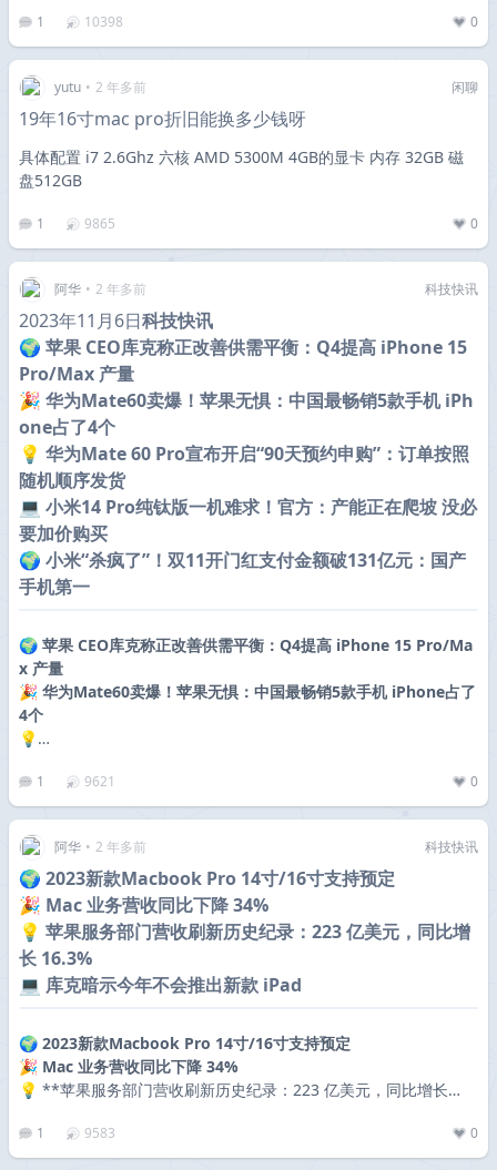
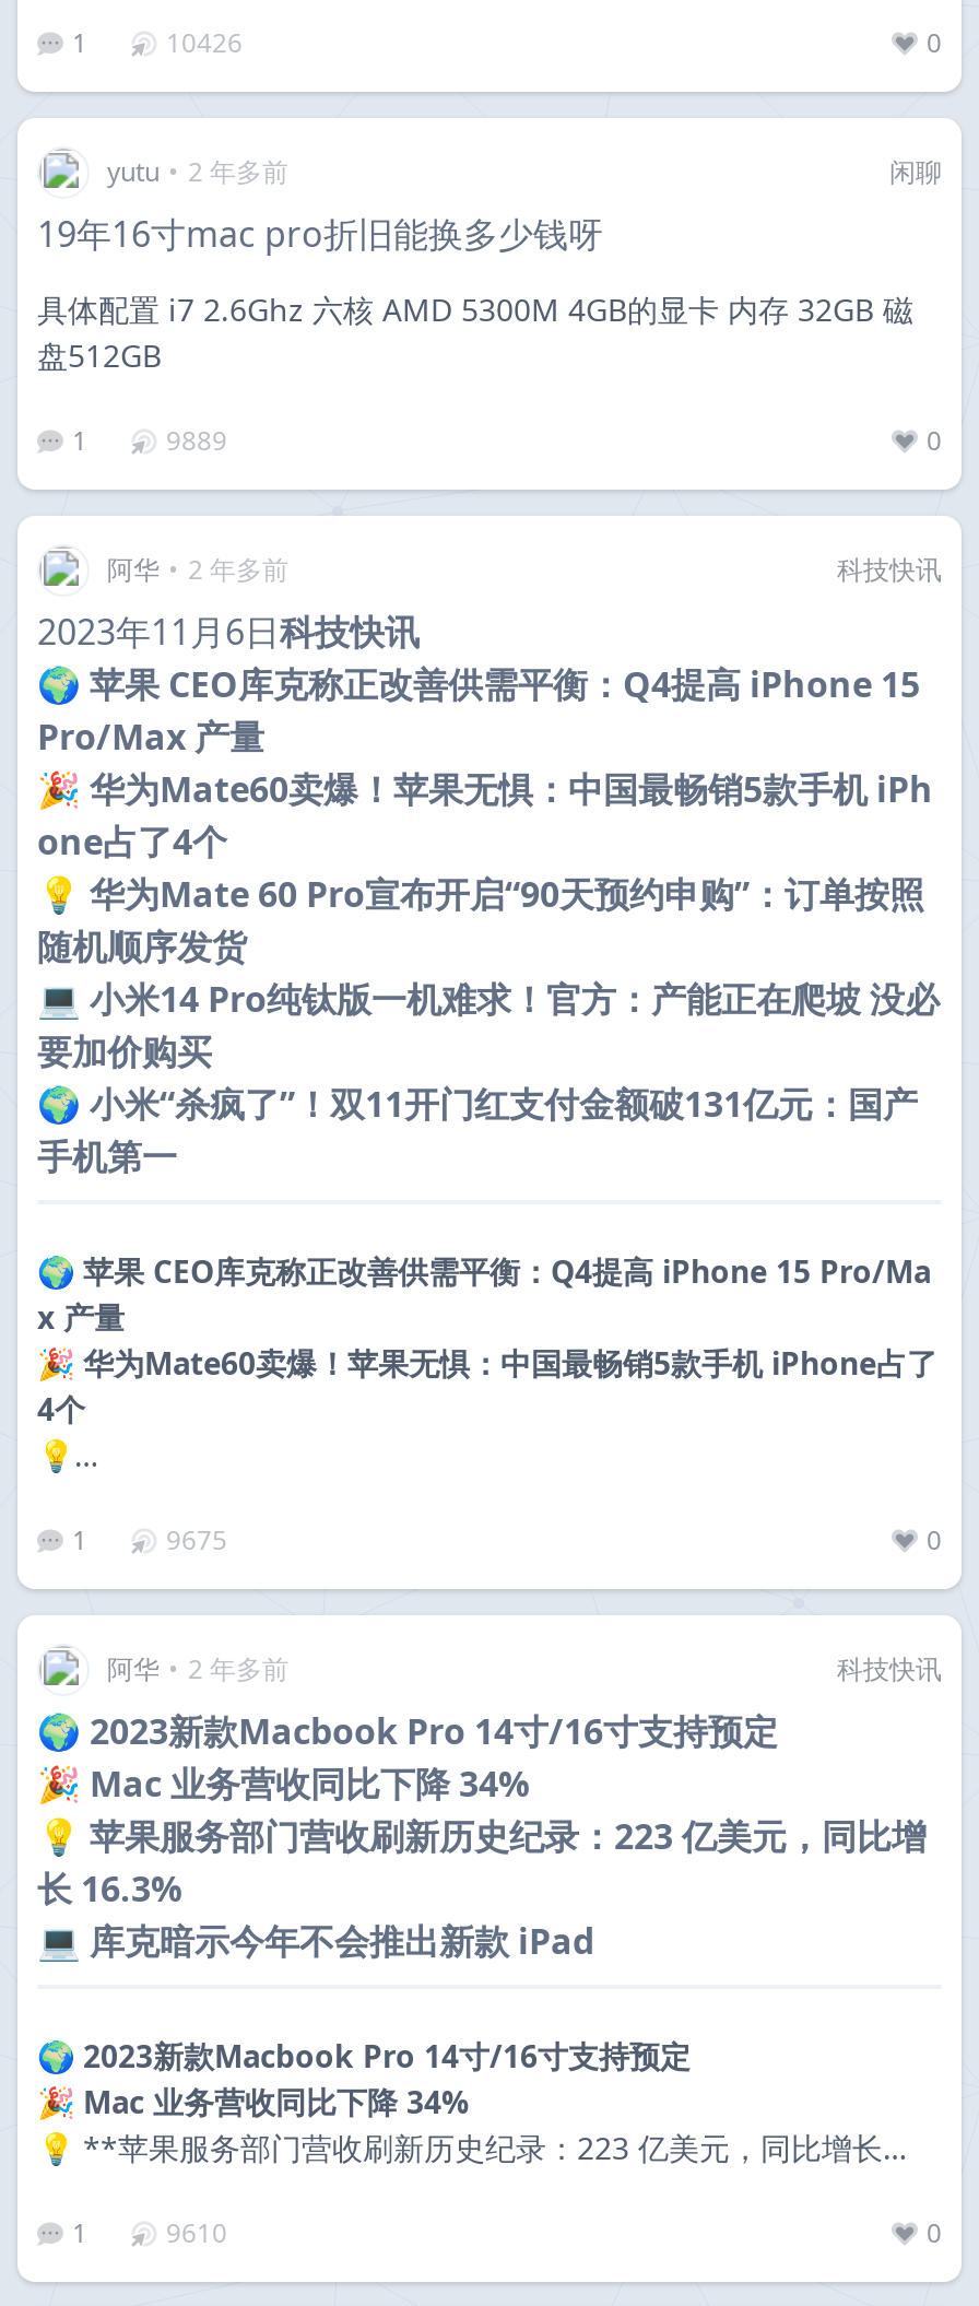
[84,12,123,31] 10398 -> [166,23,243,61] 10426
[84,214,115,233] 9865 -> [166,421,227,458] 9889
[84,772,115,790] 9621 -> [166,1521,227,1558] 9675
[84,1123,115,1142] 9583 -> [166,2214,227,2251] 9610

